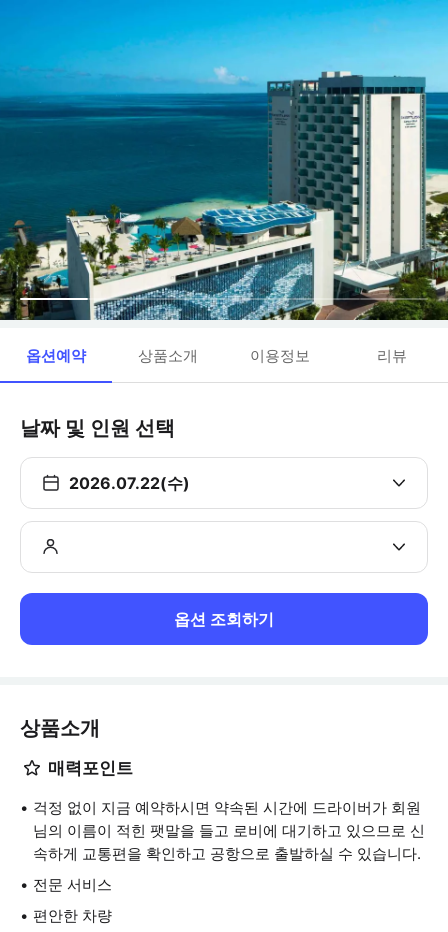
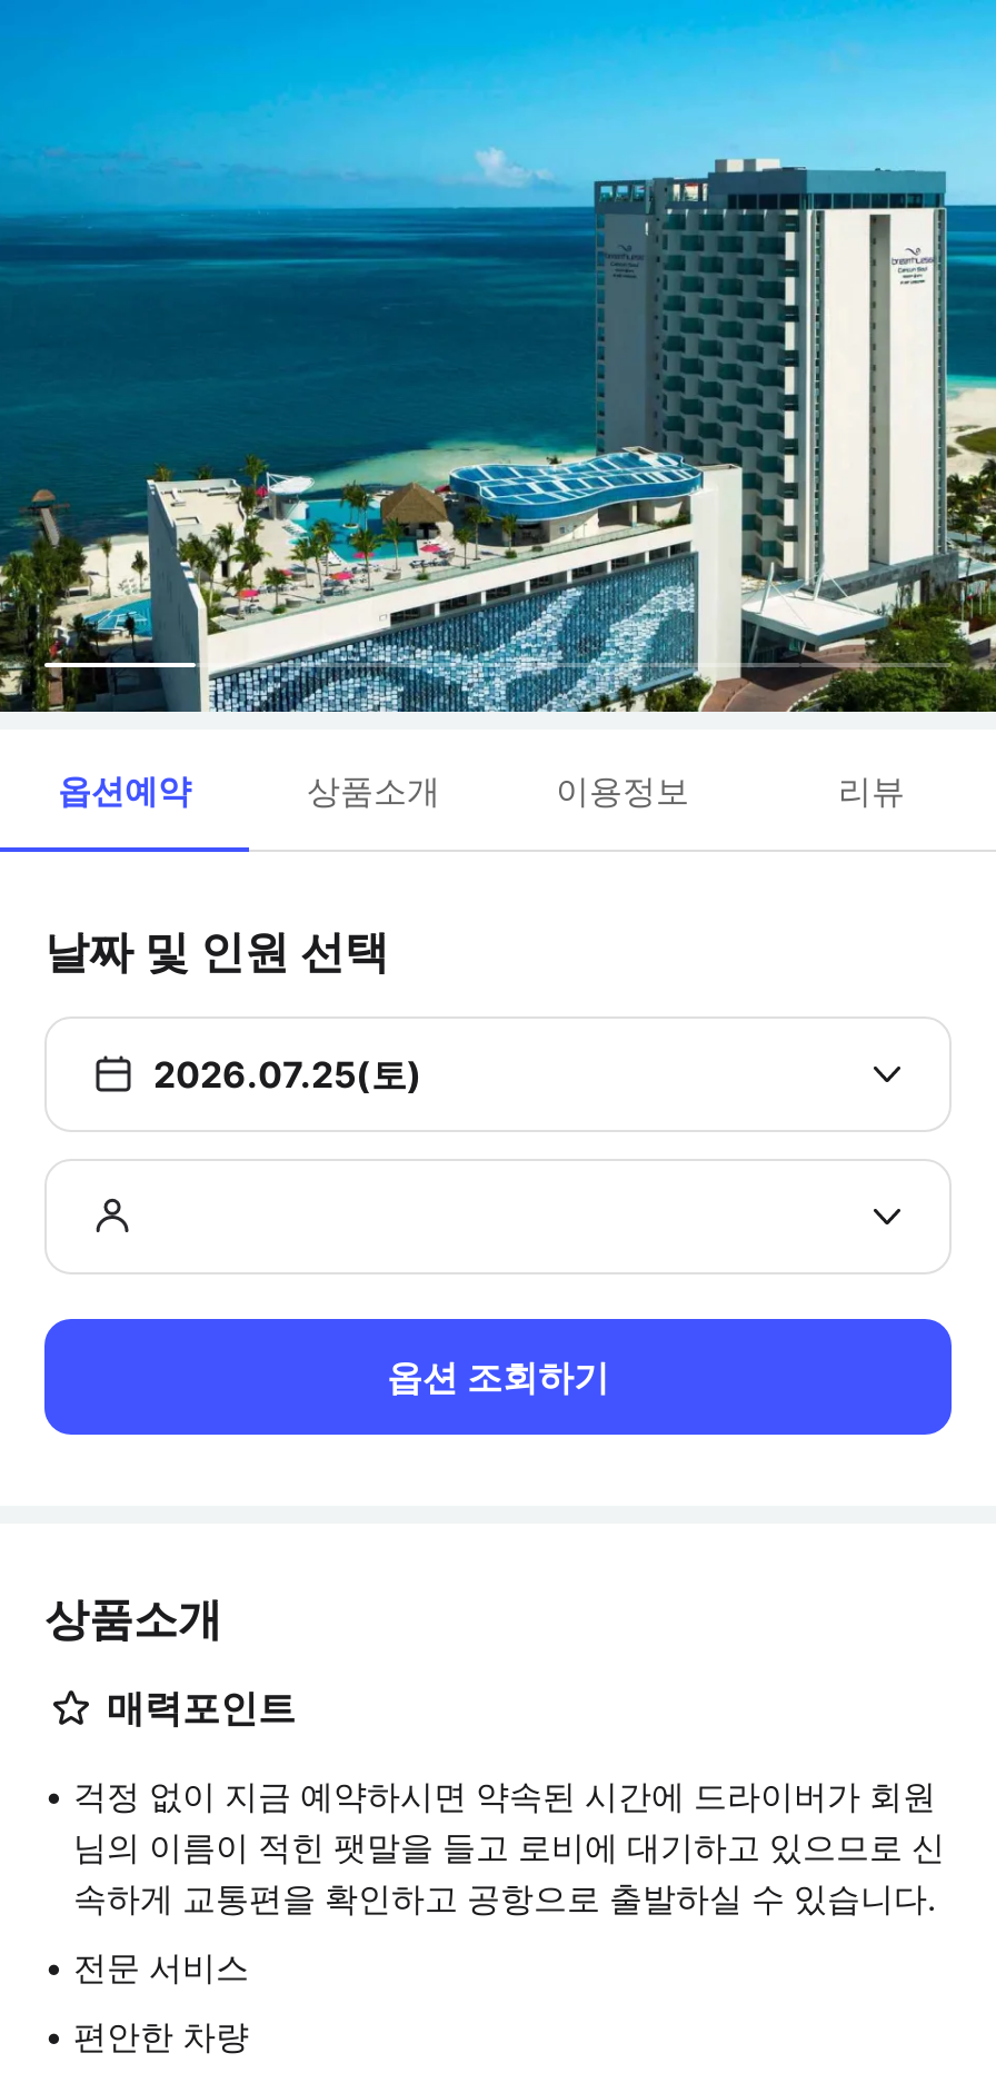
[69,473,190,493] 2026.07.22(수) -> [153,1052,422,1097] 2026.07.25(토)

